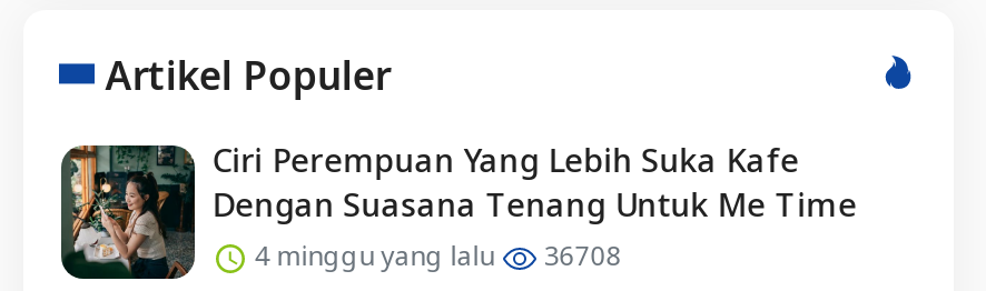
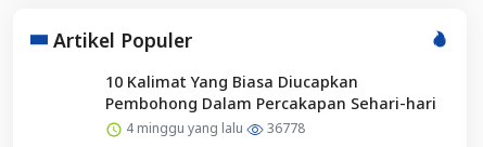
[59,143,197,281] [image] -> none
[212,138,858,225] Ciri Perempuan Yang Lebih Suka Kafe | Dengan Suasana Tenang Untuk Me Time -> [105,71,436,113] 10 Kalimat Yang Biasa Diucapkan | Pembohong Dalam Percakapan Sehari-hari
[248,236,622,274] 4 minggu yang lalu 36708 -> [122,119,305,137] 4 minggu yang lalu 36778

